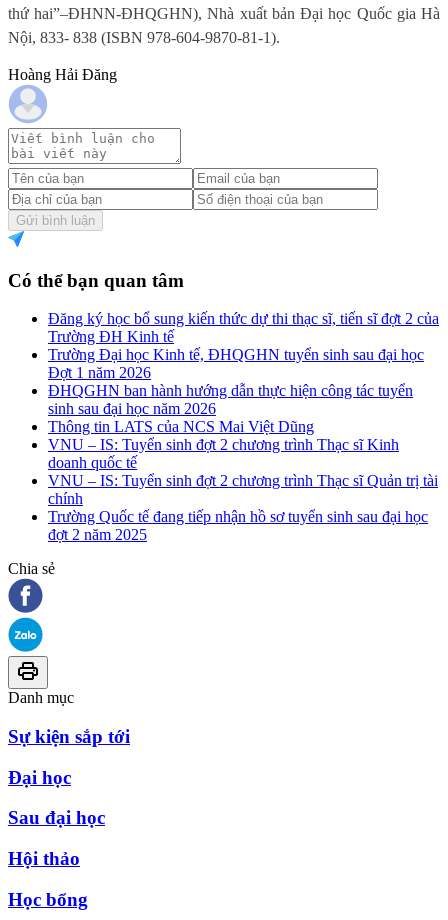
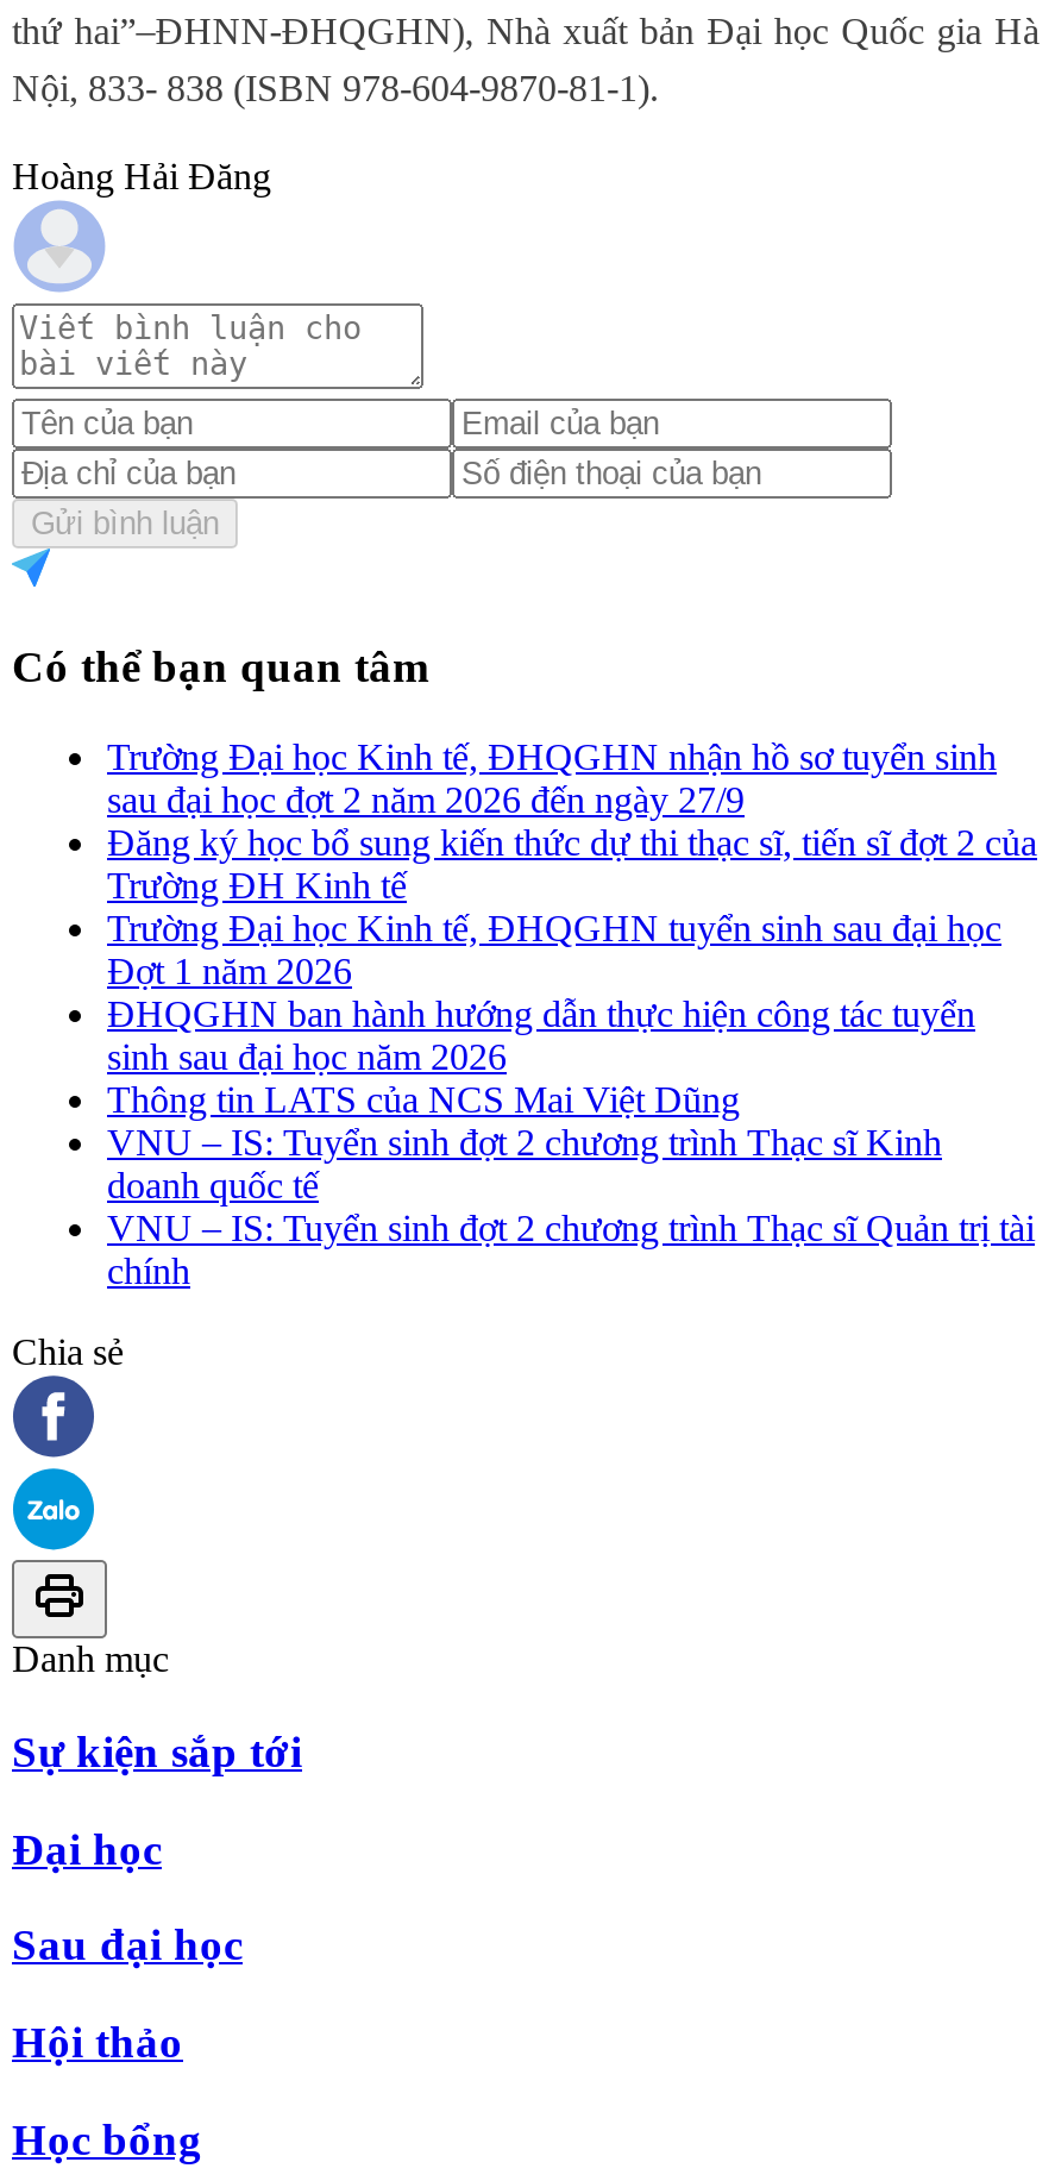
none -> [107,737,997,820] Trường Đại học Kinh tế, ĐHQGHN nhận hồ sơ tuyển sinh | sau đại học đợt 2 năm 2026 đến ngày 27/9
moved [48,310,439,507] -> [107,823,1037,1291]: Đăng ký học bổ sung kiến thức dự thi thạc sĩ, tiến sĩ đợt 2 của | Trường ĐH Kinh tế | Trường Đại học Kinh tế, ĐHQGHN tuyển sinh sau đại học | ... | VNU – IS: Tuyển sinh đợt 2 chương trình Thạc sĩ Quản trị tài | chính
[48,508,428,543] Trường Quốc tế đang tiếp nhận hồ sơ tuyển sinh sau đại học | đợt 2 năm 2025 -> none

